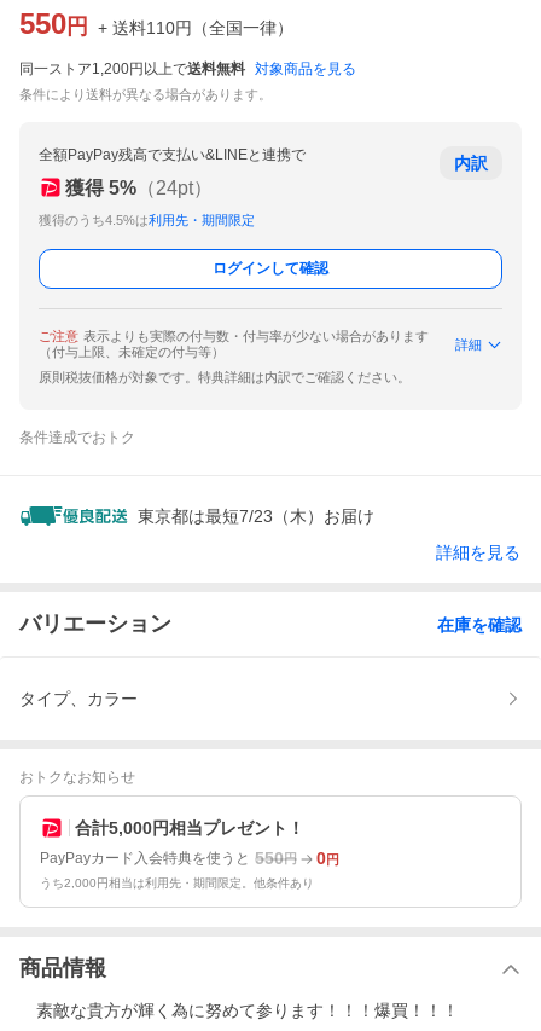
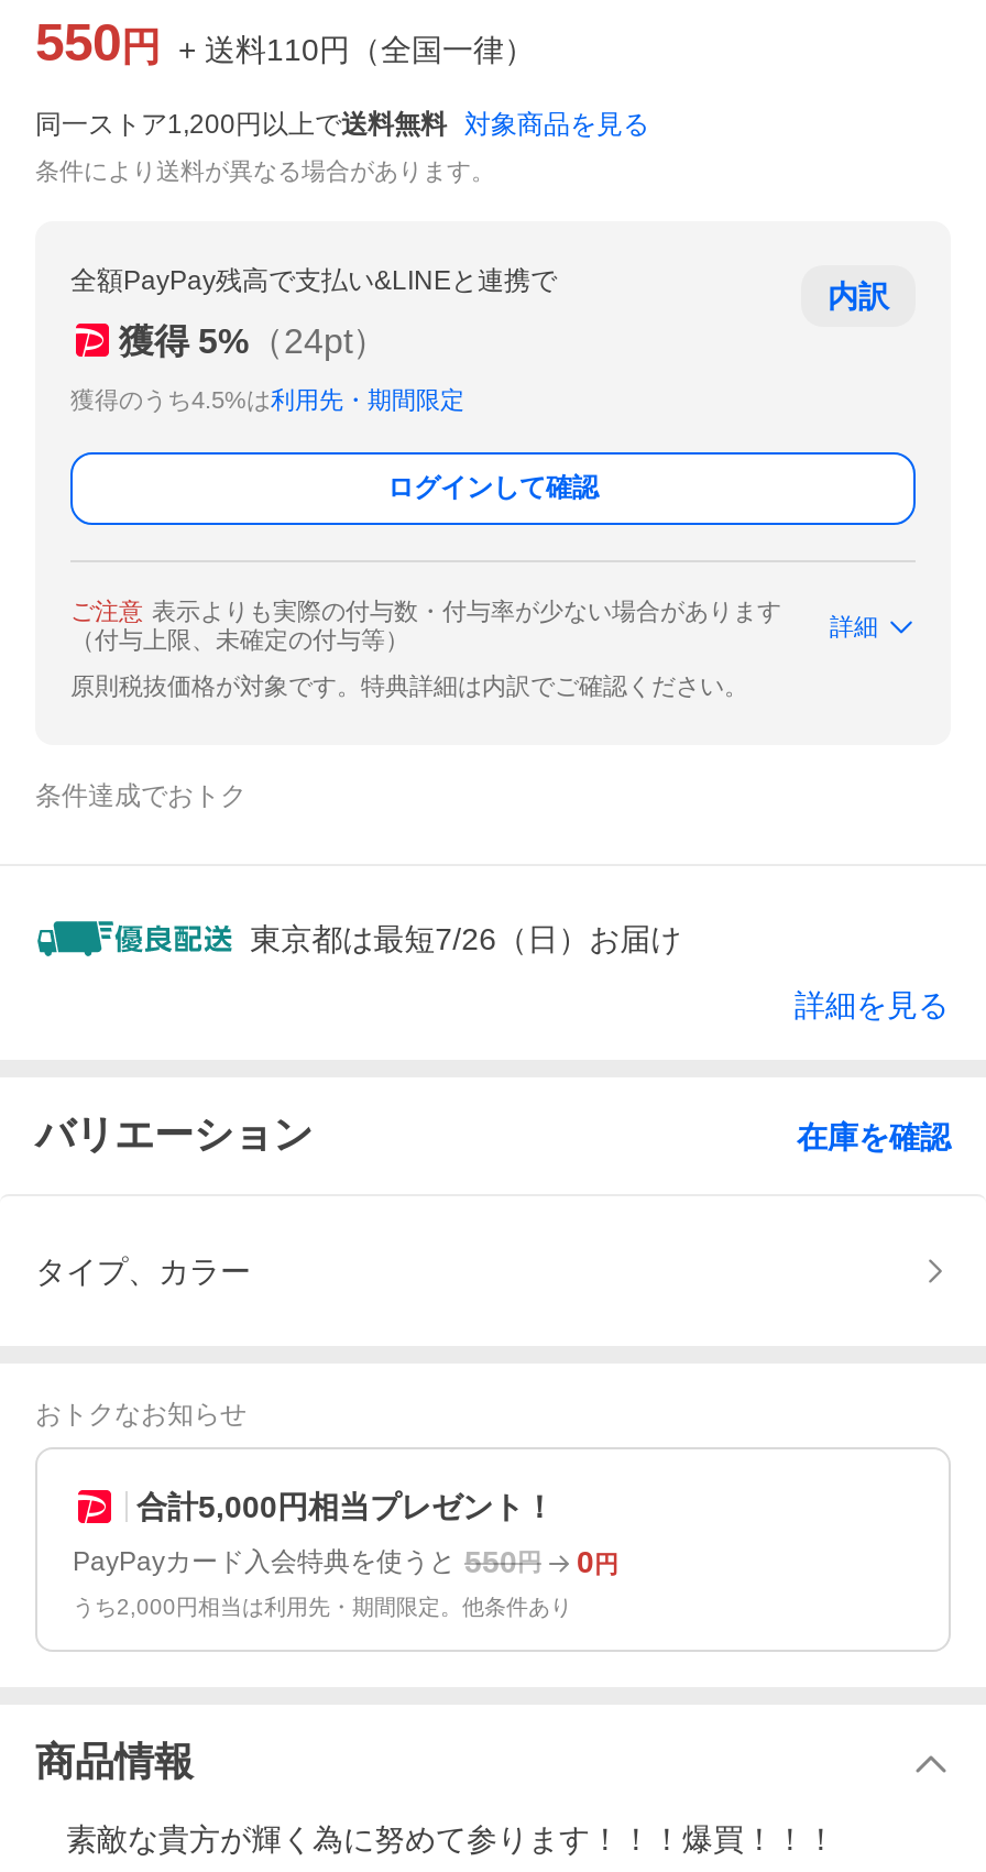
[137,506,374,526] 東京都は最短7/23（木）お届け -> [250,921,681,956] 東京都は最短7/26（日）お届け

